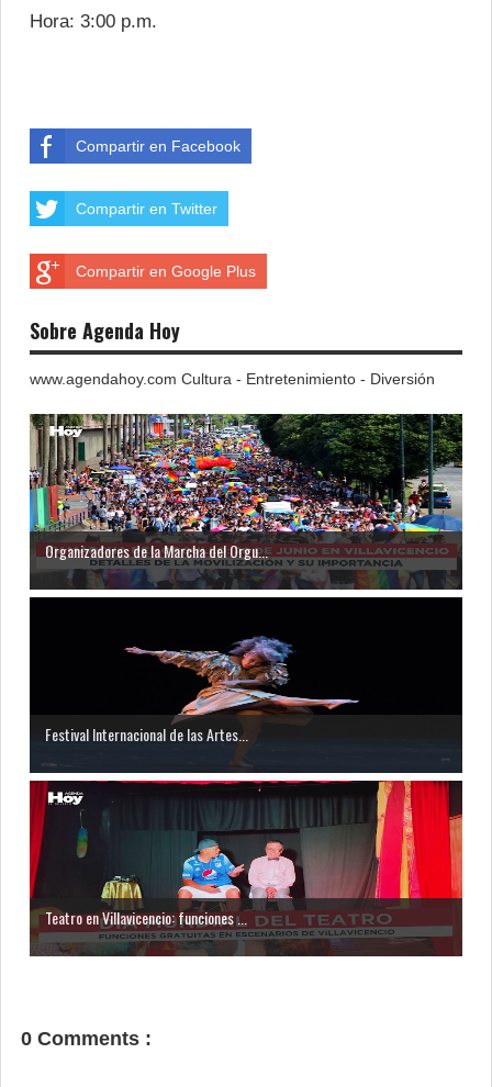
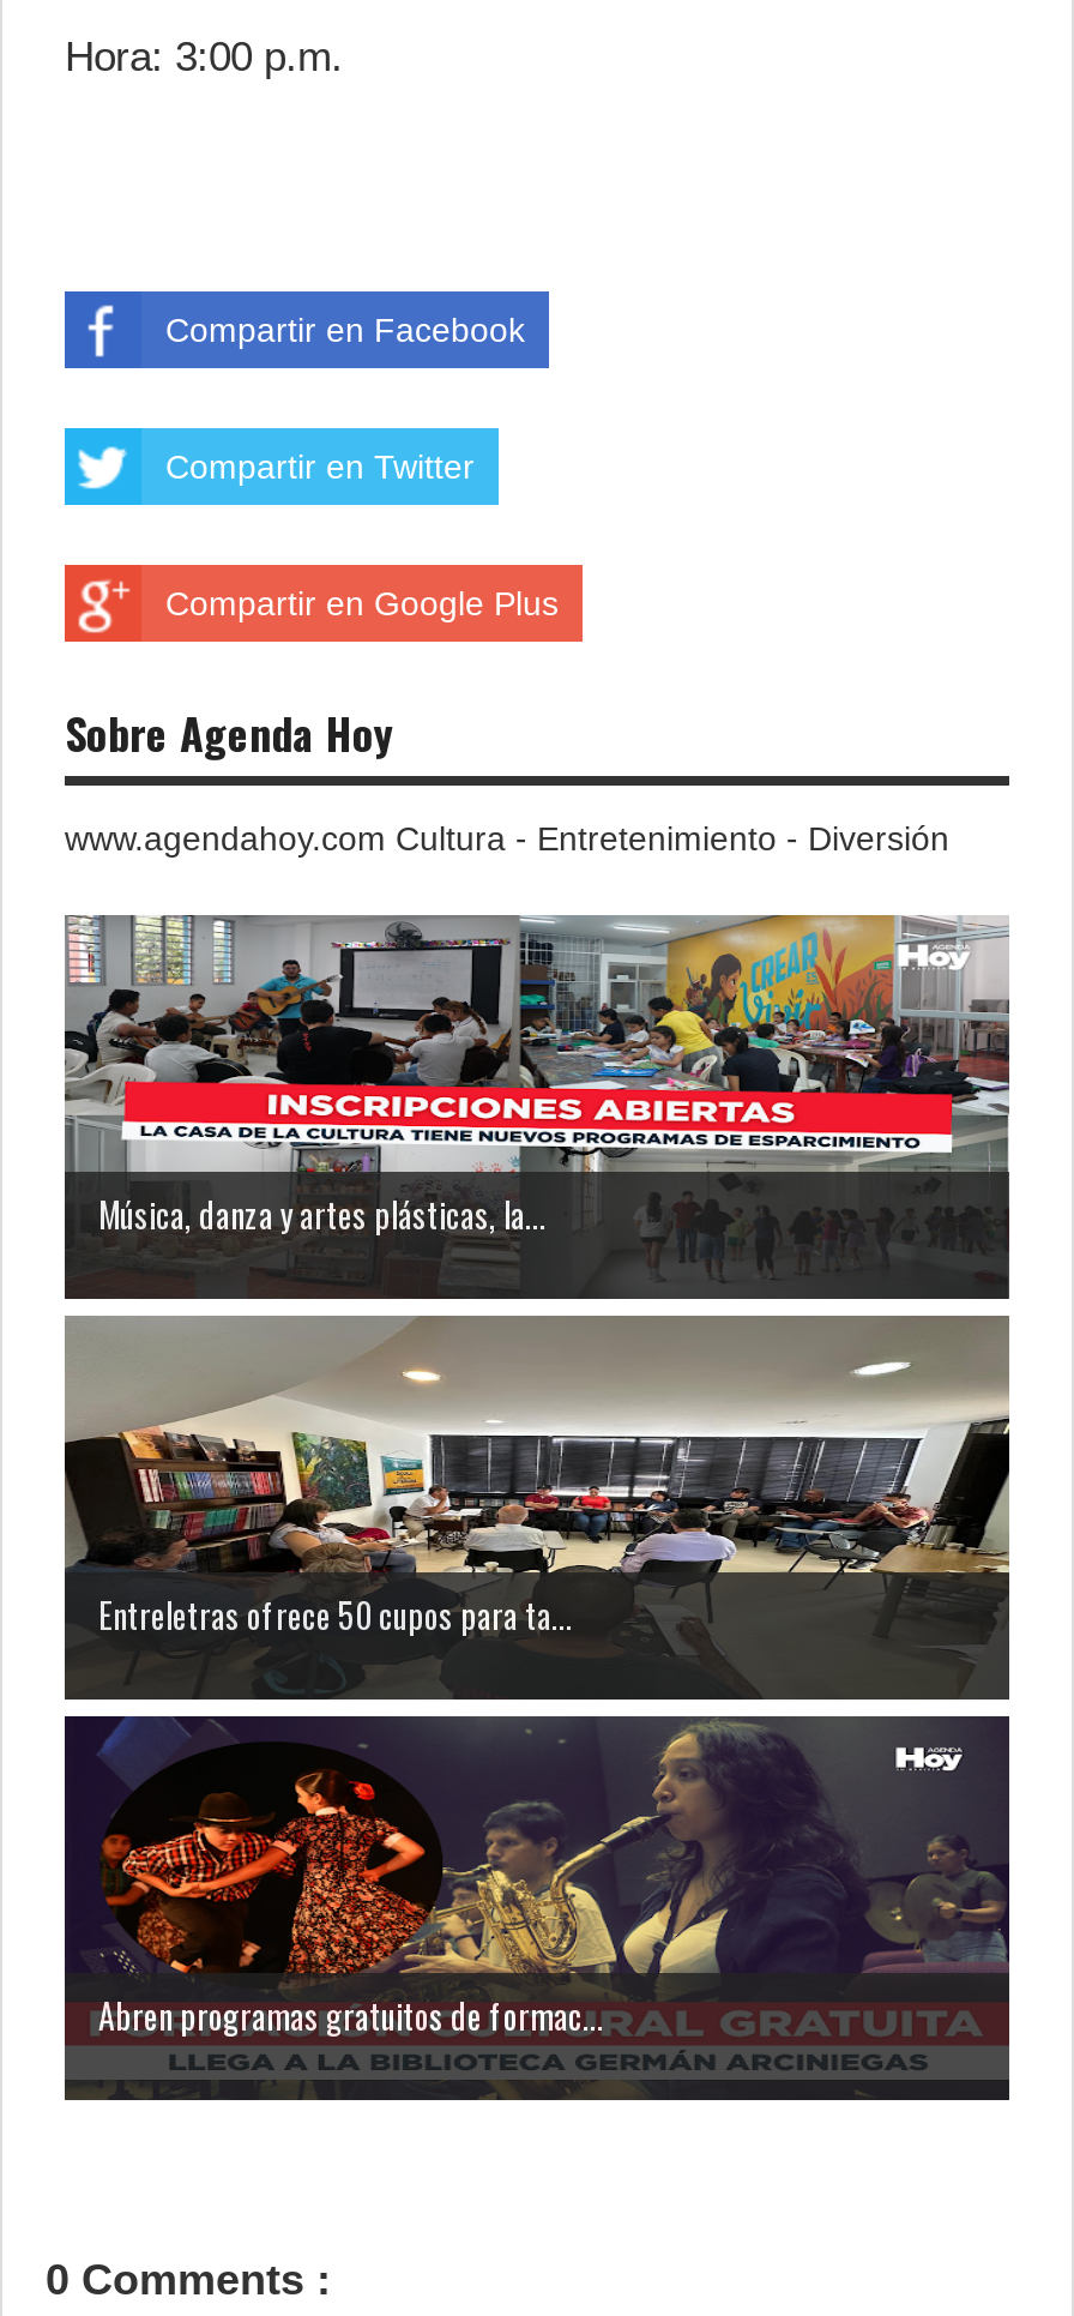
[29,413,463,589] [image] | Organizadores de la Marcha del Orgu... -> [62,913,1009,1289] [image] | Música, danza y artes plásticas, la...
[29,596,463,771] [image] | Festival Internacional de las Artes... -> [62,1313,1012,1697] [image] | Entreletras ofrece 50 cupos para ta...
[29,780,463,955] [image] | Teatro en Villavicencio: funciones ... -> [62,1714,1012,2095] [image] | Abren programas gratuitos de formac...

